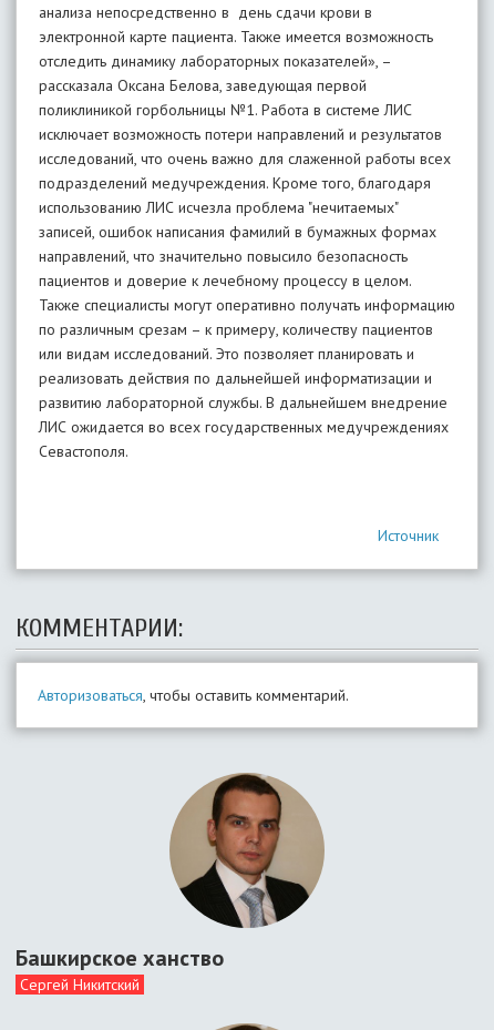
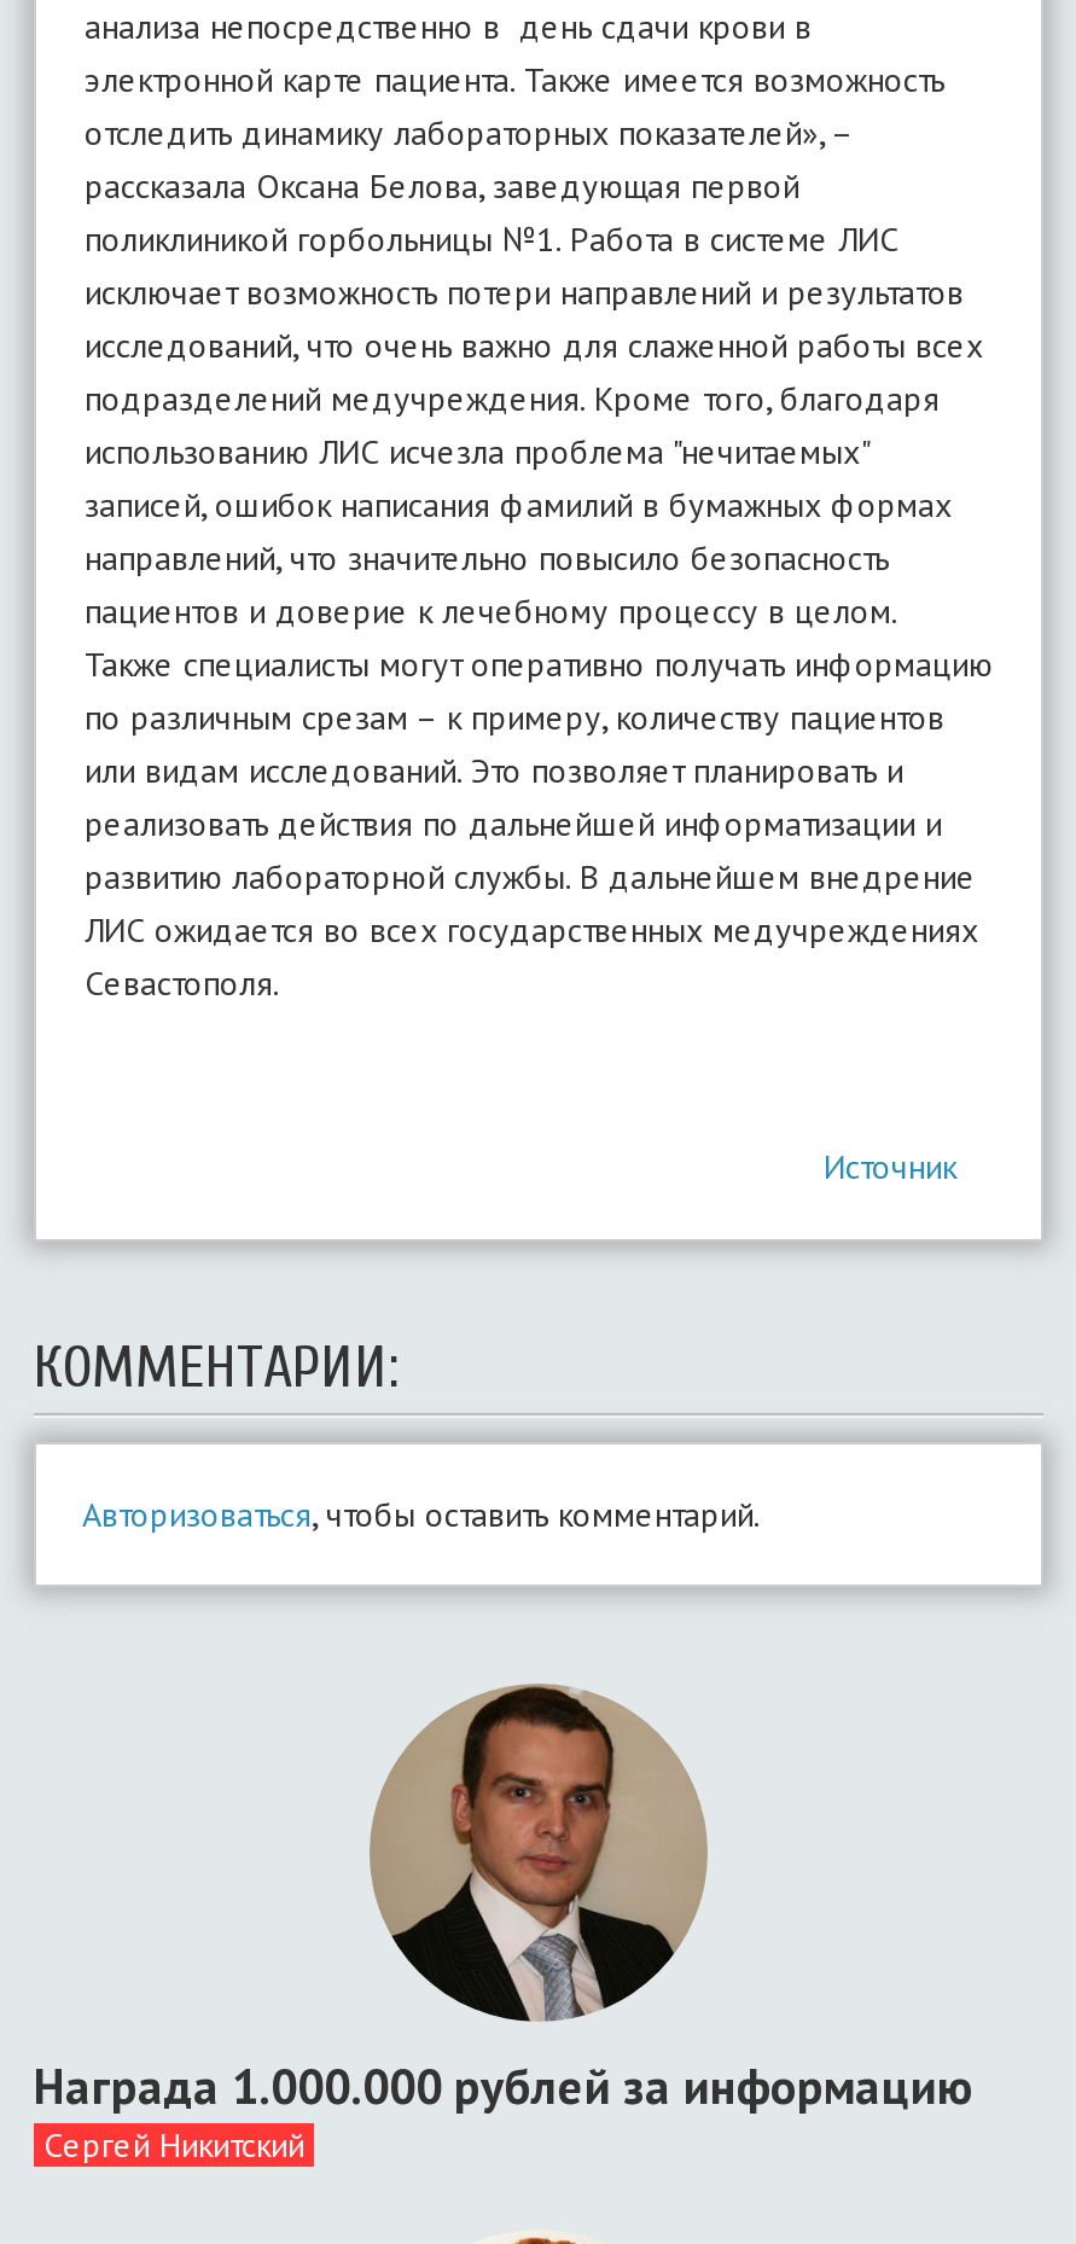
[16,944,224,972] Башкирское ханство -> [34,2056,973,2118] Награда 1.000.000 рублей за информацию

